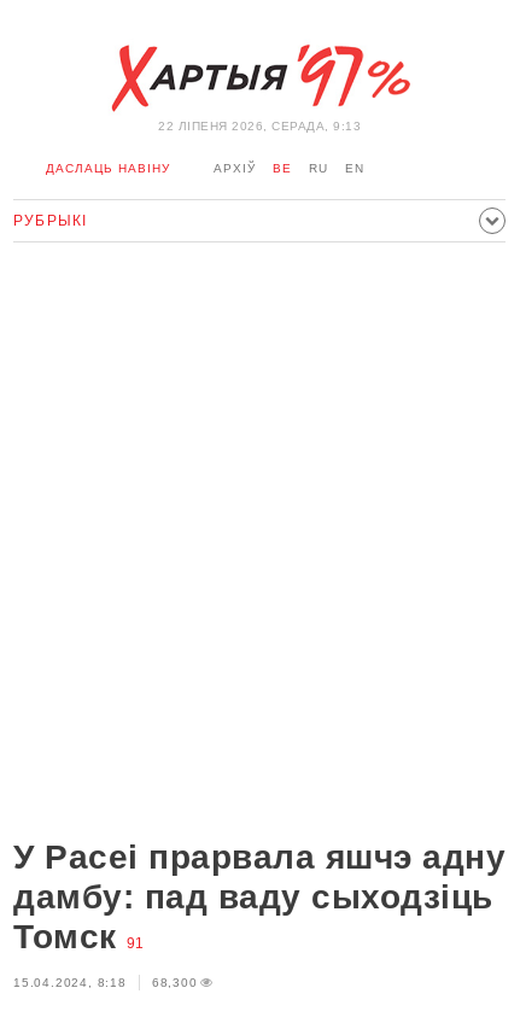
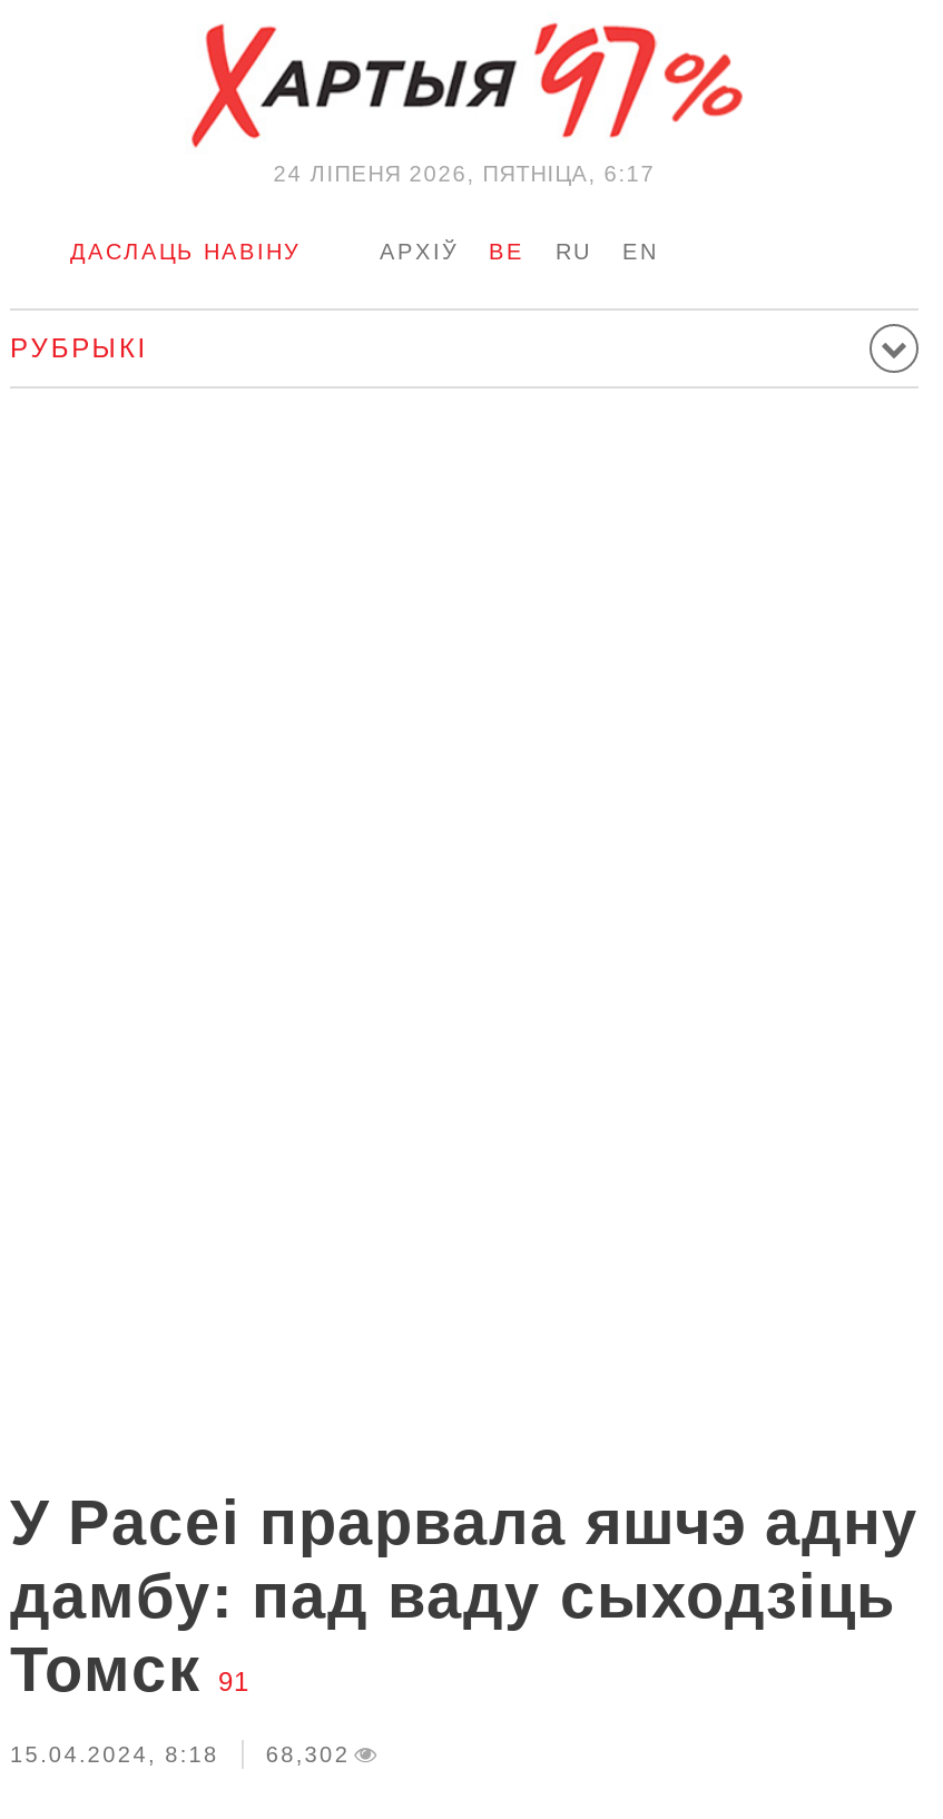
[158,119,361,133] 22 ЛIПЕНЯ 2026, СЕРАДА, 9:13 -> [273,161,655,186] 24 ЛIПЕНЯ 2026, ПЯТНІЦА, 6:17
[13,976,197,989] 15.04.2024, 8:18 68,300 -> [10,1742,350,1767] 15.04.2024, 8:18 68,302

